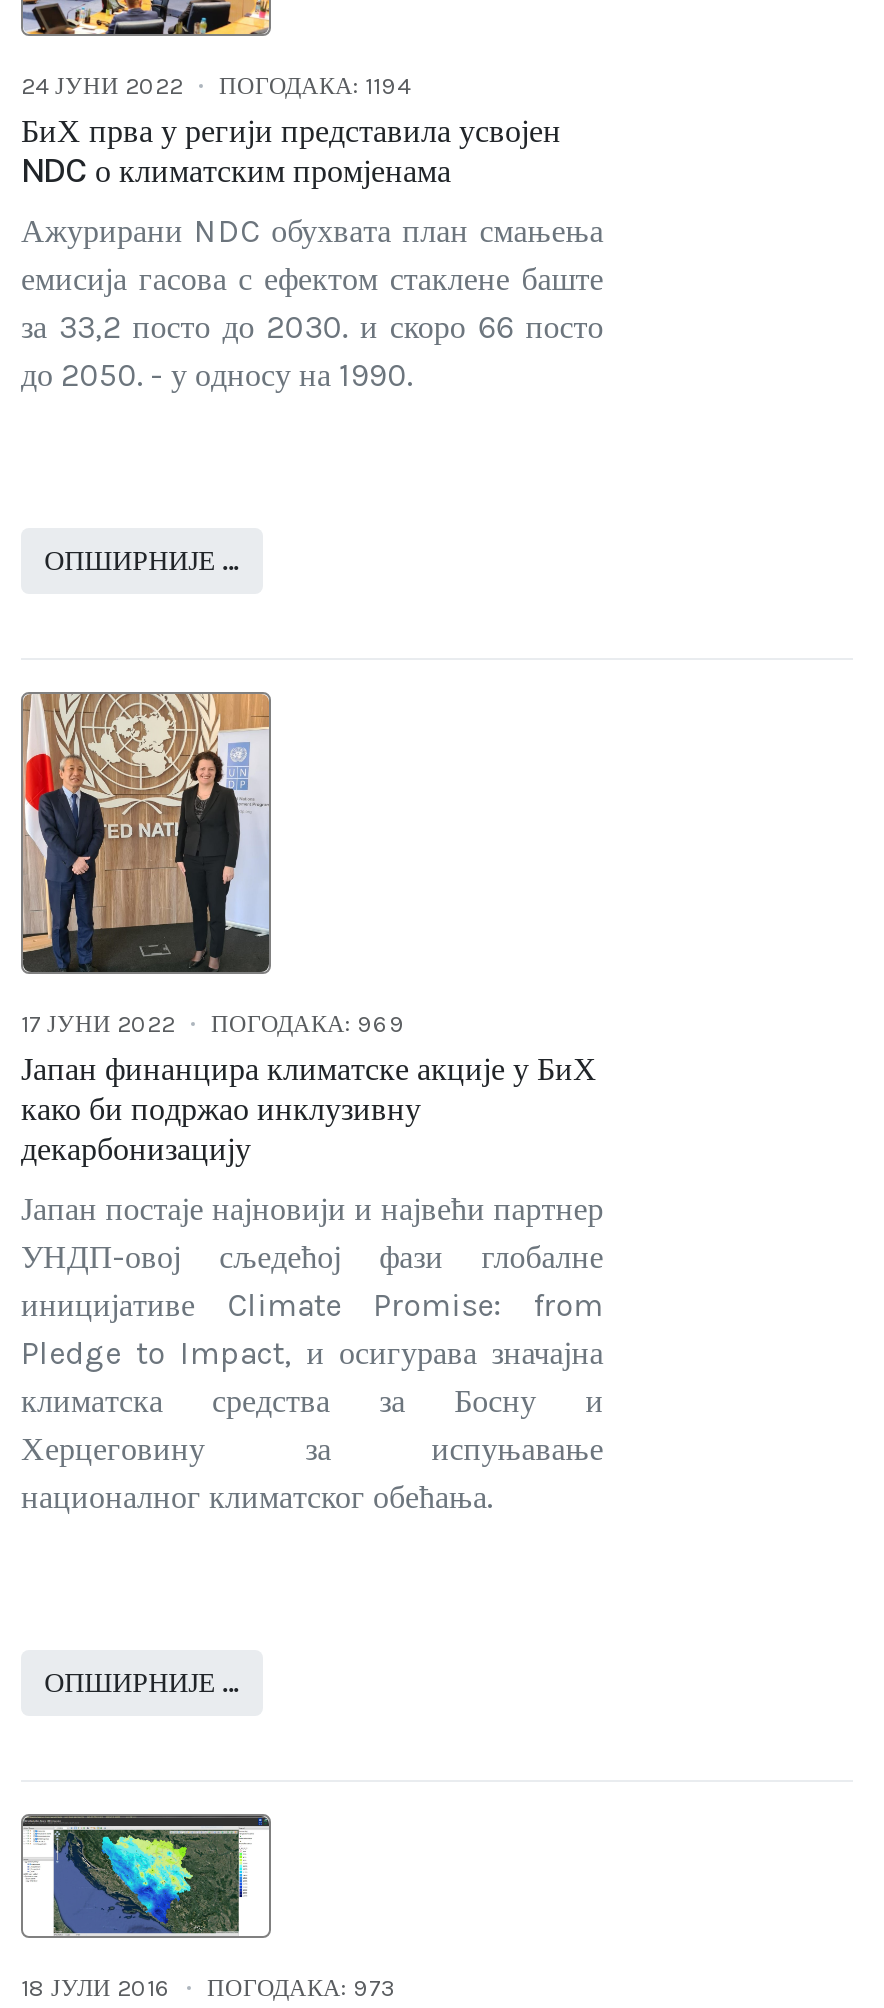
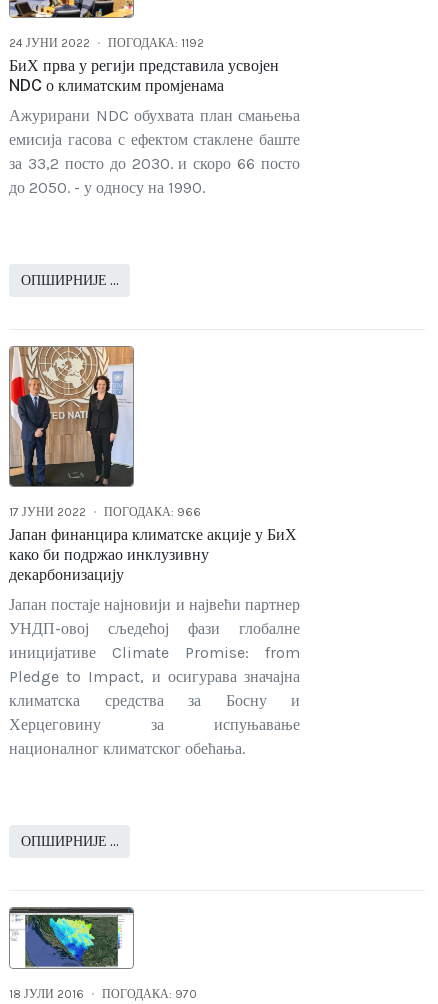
[21,71,411,99] 24 ЈУНИ 2022 ПОГОДАКА: 1194 -> [9,36,204,50] 24 ЈУНИ 2022 ПОГОДАКА: 1192
[21,1009,405,1037] 17 ЈУНИ 2022 ПОГОДАКА: 969 -> [9,505,201,519] 17 ЈУНИ 2022 ПОГОДАКА: 966
[21,1974,395,2002] 18 ЈУЛИ 2016 ПОГОДАКА: 973 -> [9,987,197,1001] 18 ЈУЛИ 2016 ПОГОДАКА: 970

